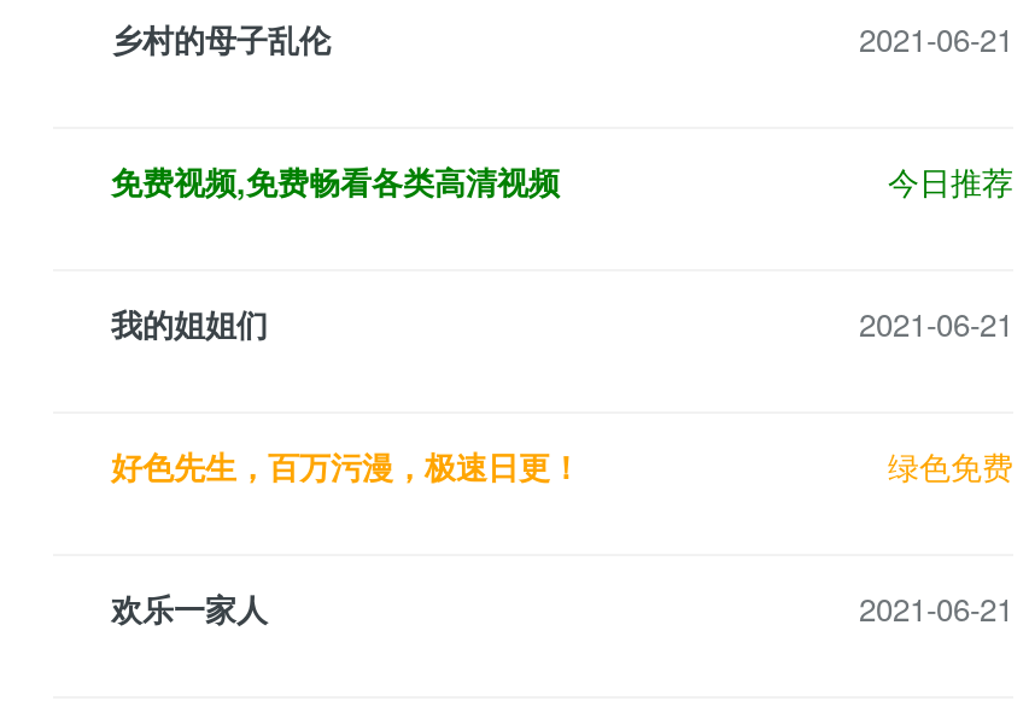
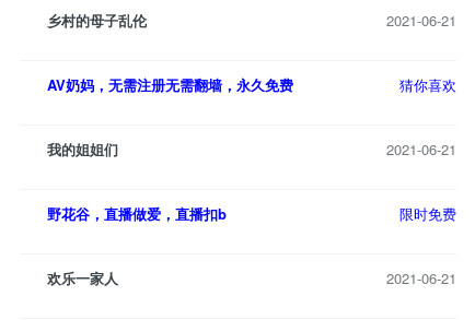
[111,158,1013,204] 今日推荐 | 免费视频,免费畅看各类高清视频 -> [47,74,456,95] 猜你喜欢 | AV奶妈，无需注册无需翻墙，永久免费
[111,443,1013,489] 绿色免费 | 好色先生，百万污漫，极速日更！ -> [47,203,456,224] 限时免费 | 野花谷，直播做爱，直播扣b

